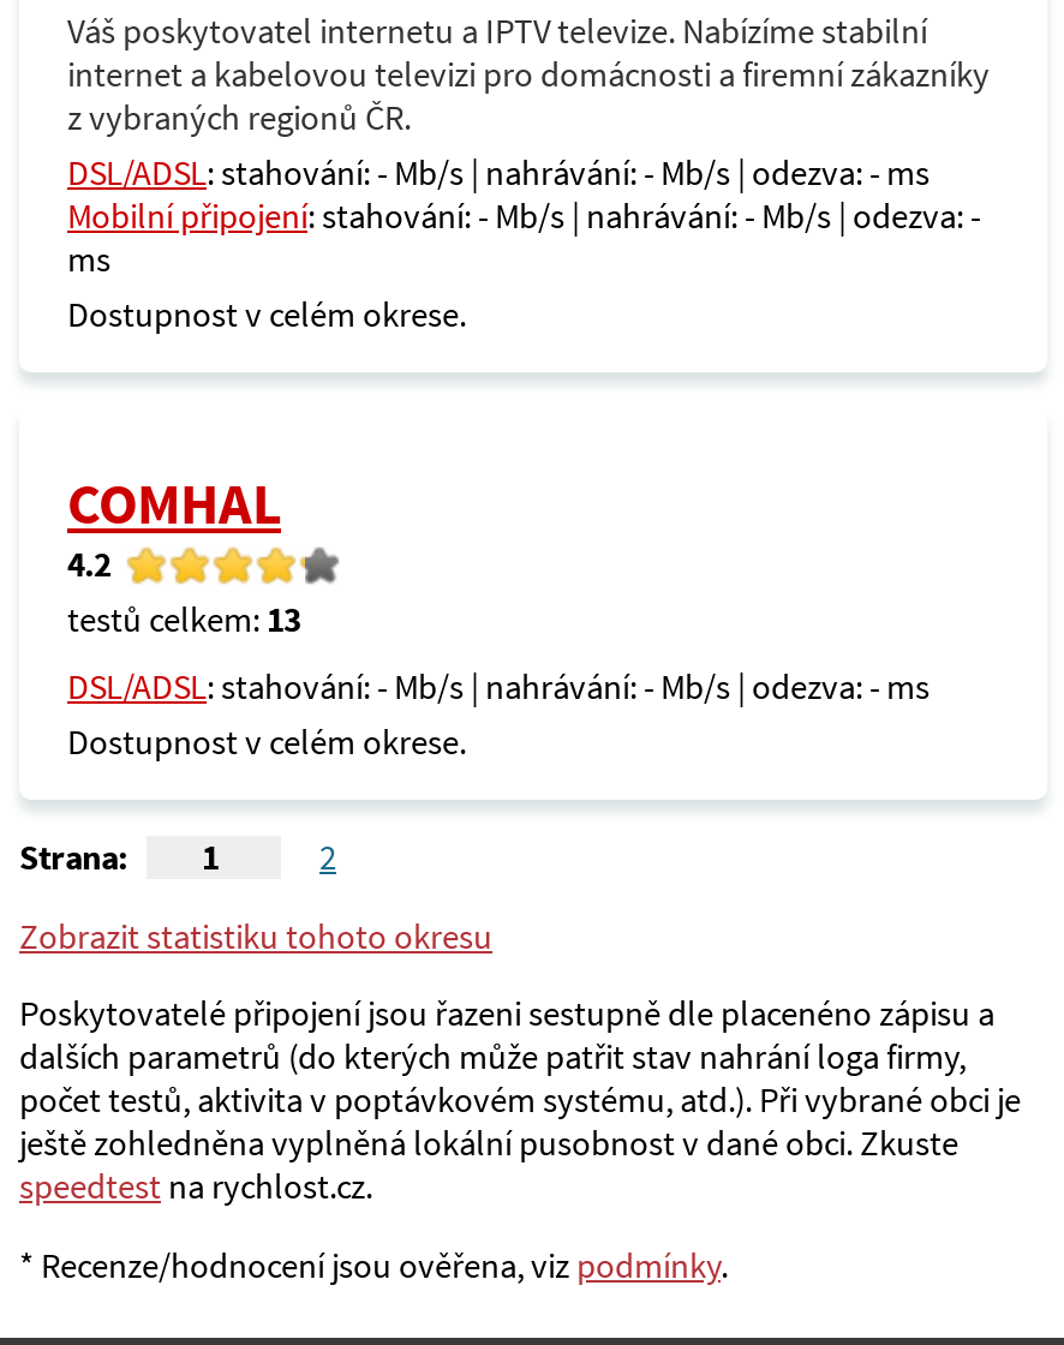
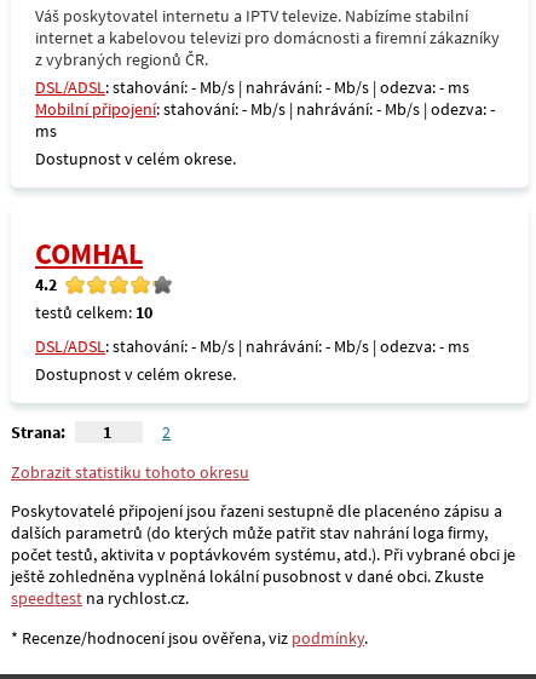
[67,598,300,641] testů celkem: 13 -> [35,301,152,323] testů celkem: 10

